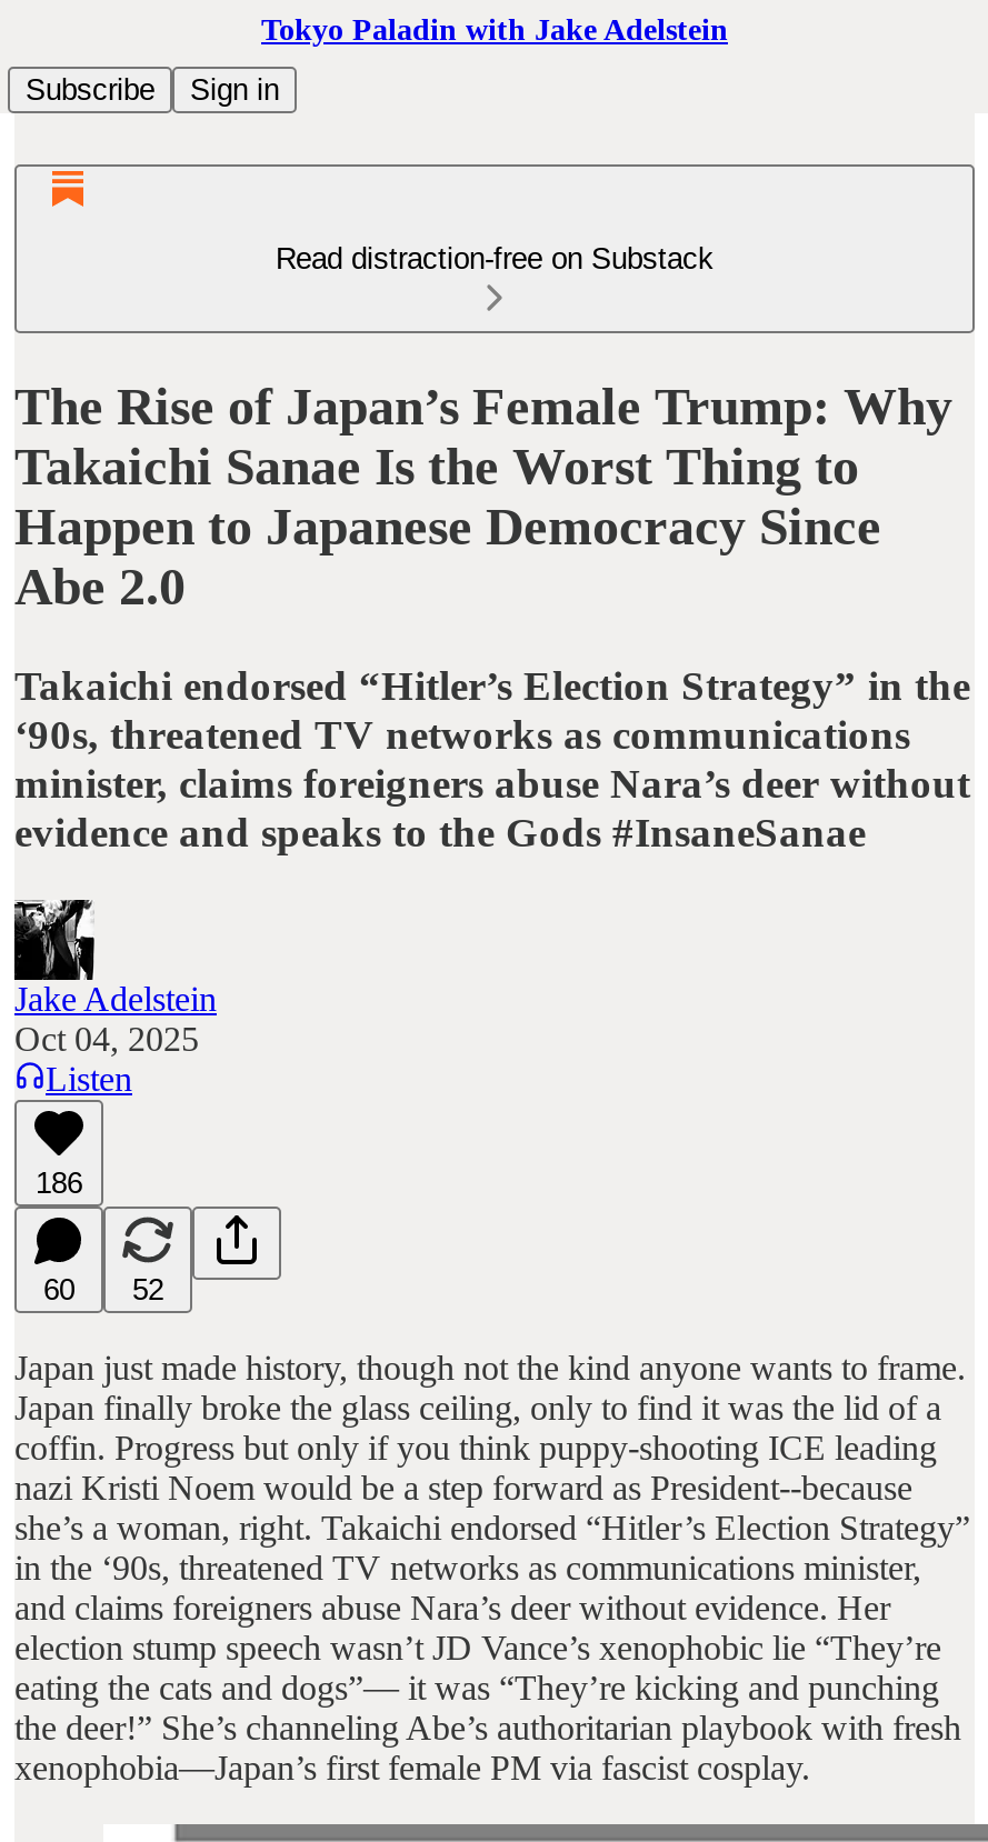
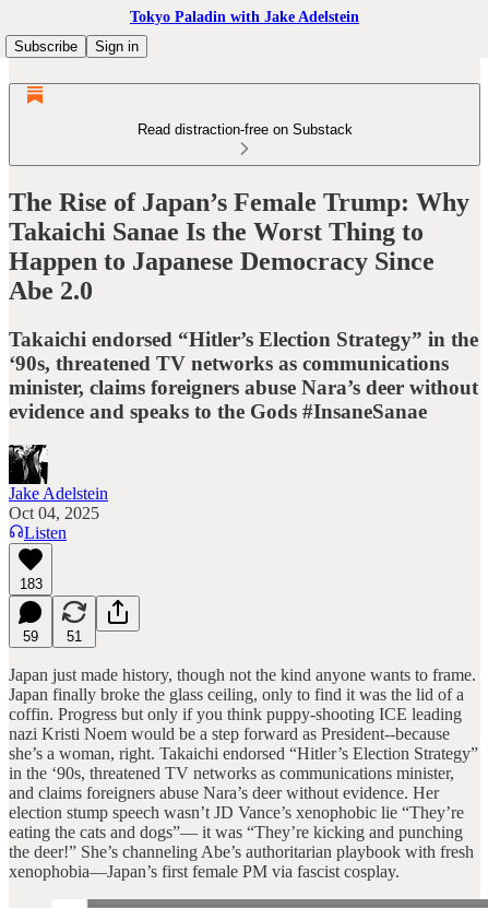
[36,1165,82,1199] 186 -> [19,575,42,592] 183
[43,1272,74,1305] 60 -> [23,628,38,644] 59
[132,1272,163,1305] 52 -> [67,628,82,644] 51

